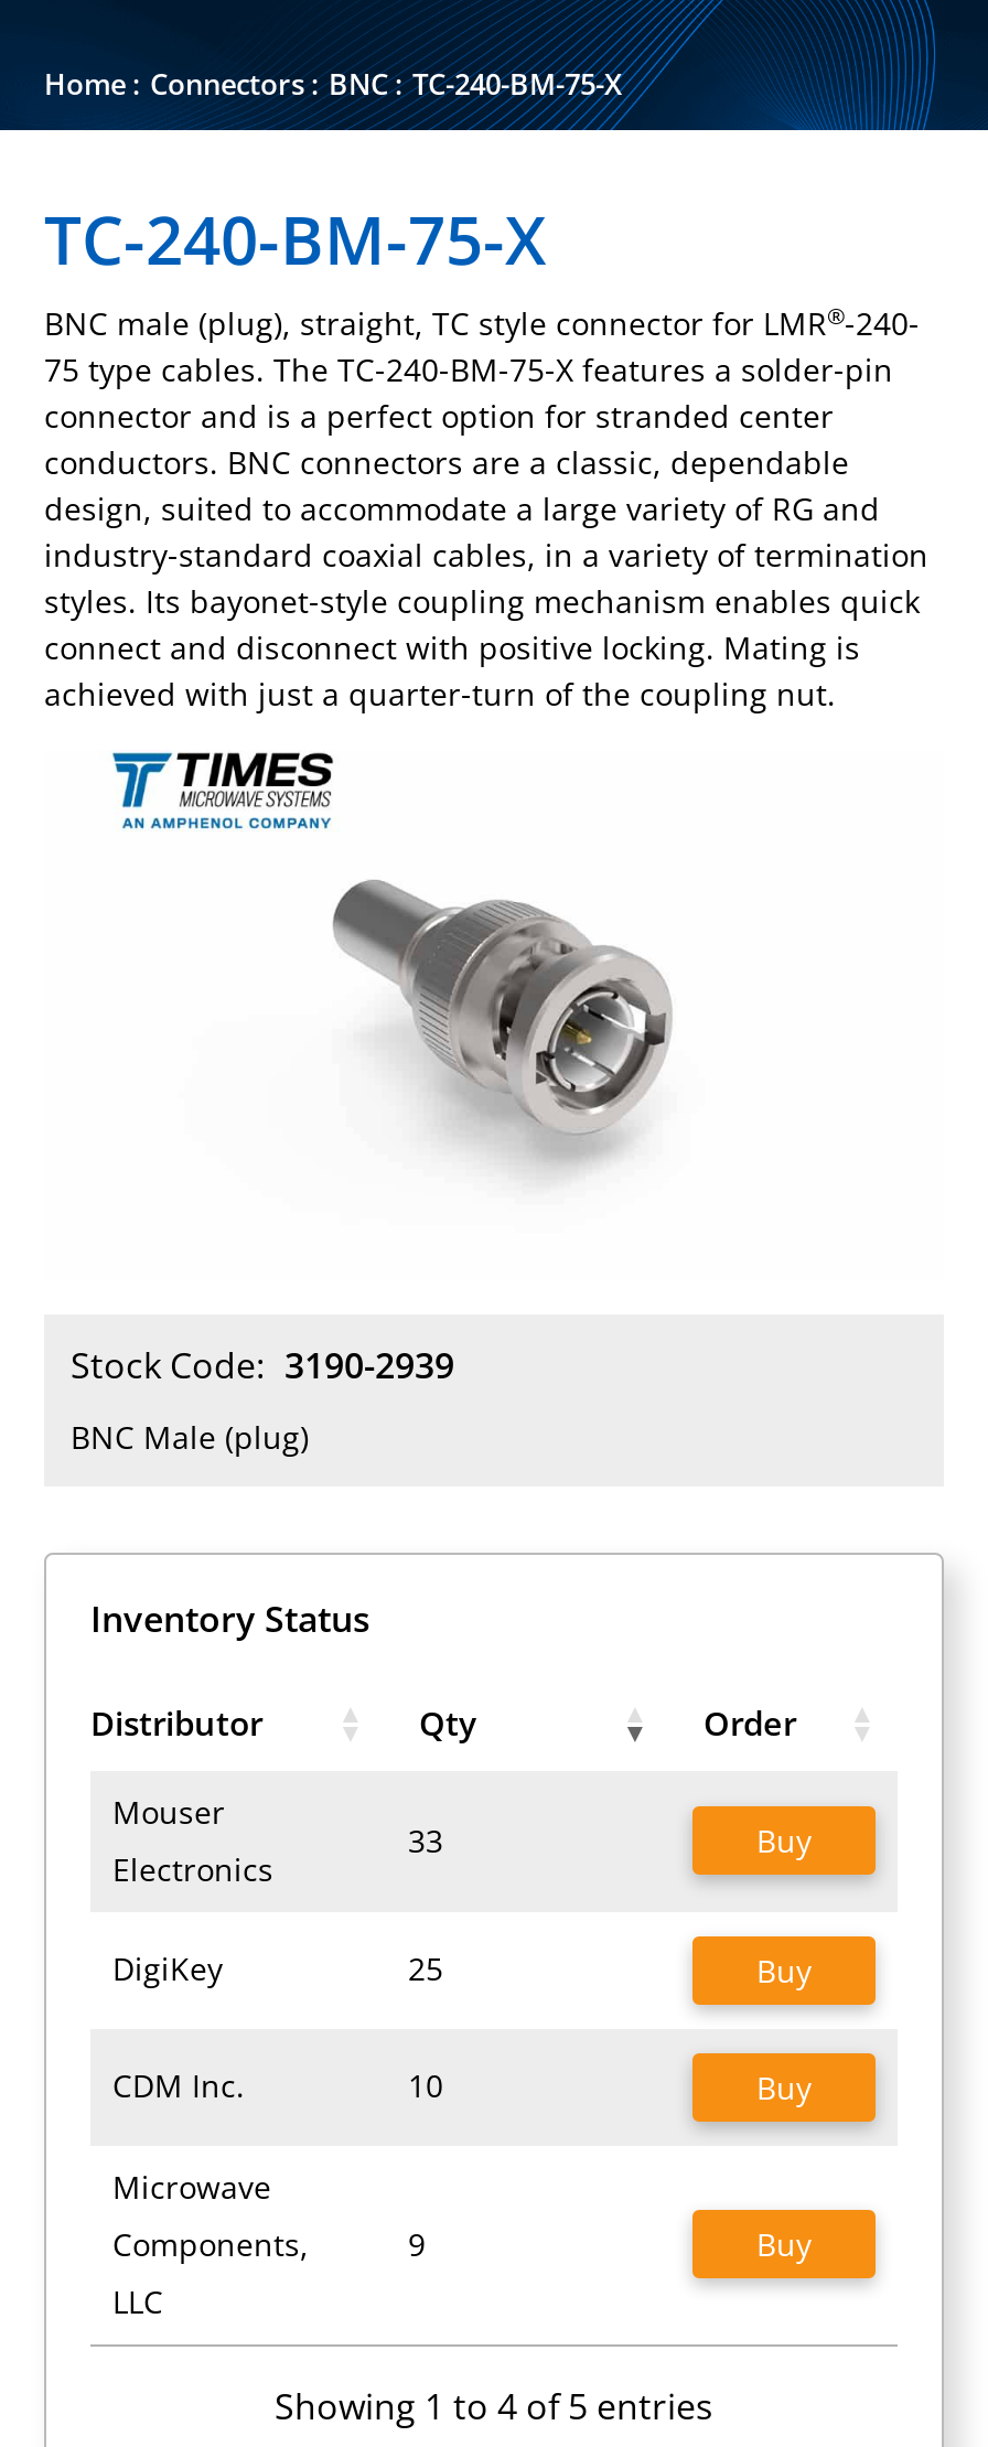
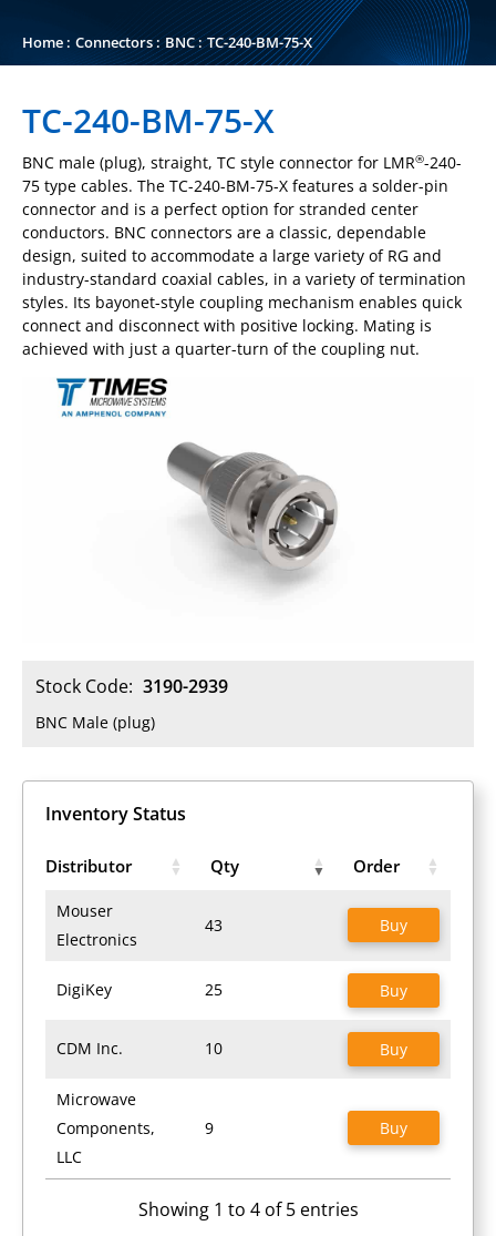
[408,1820,443,1861] 33 -> [205,915,223,936] 43

